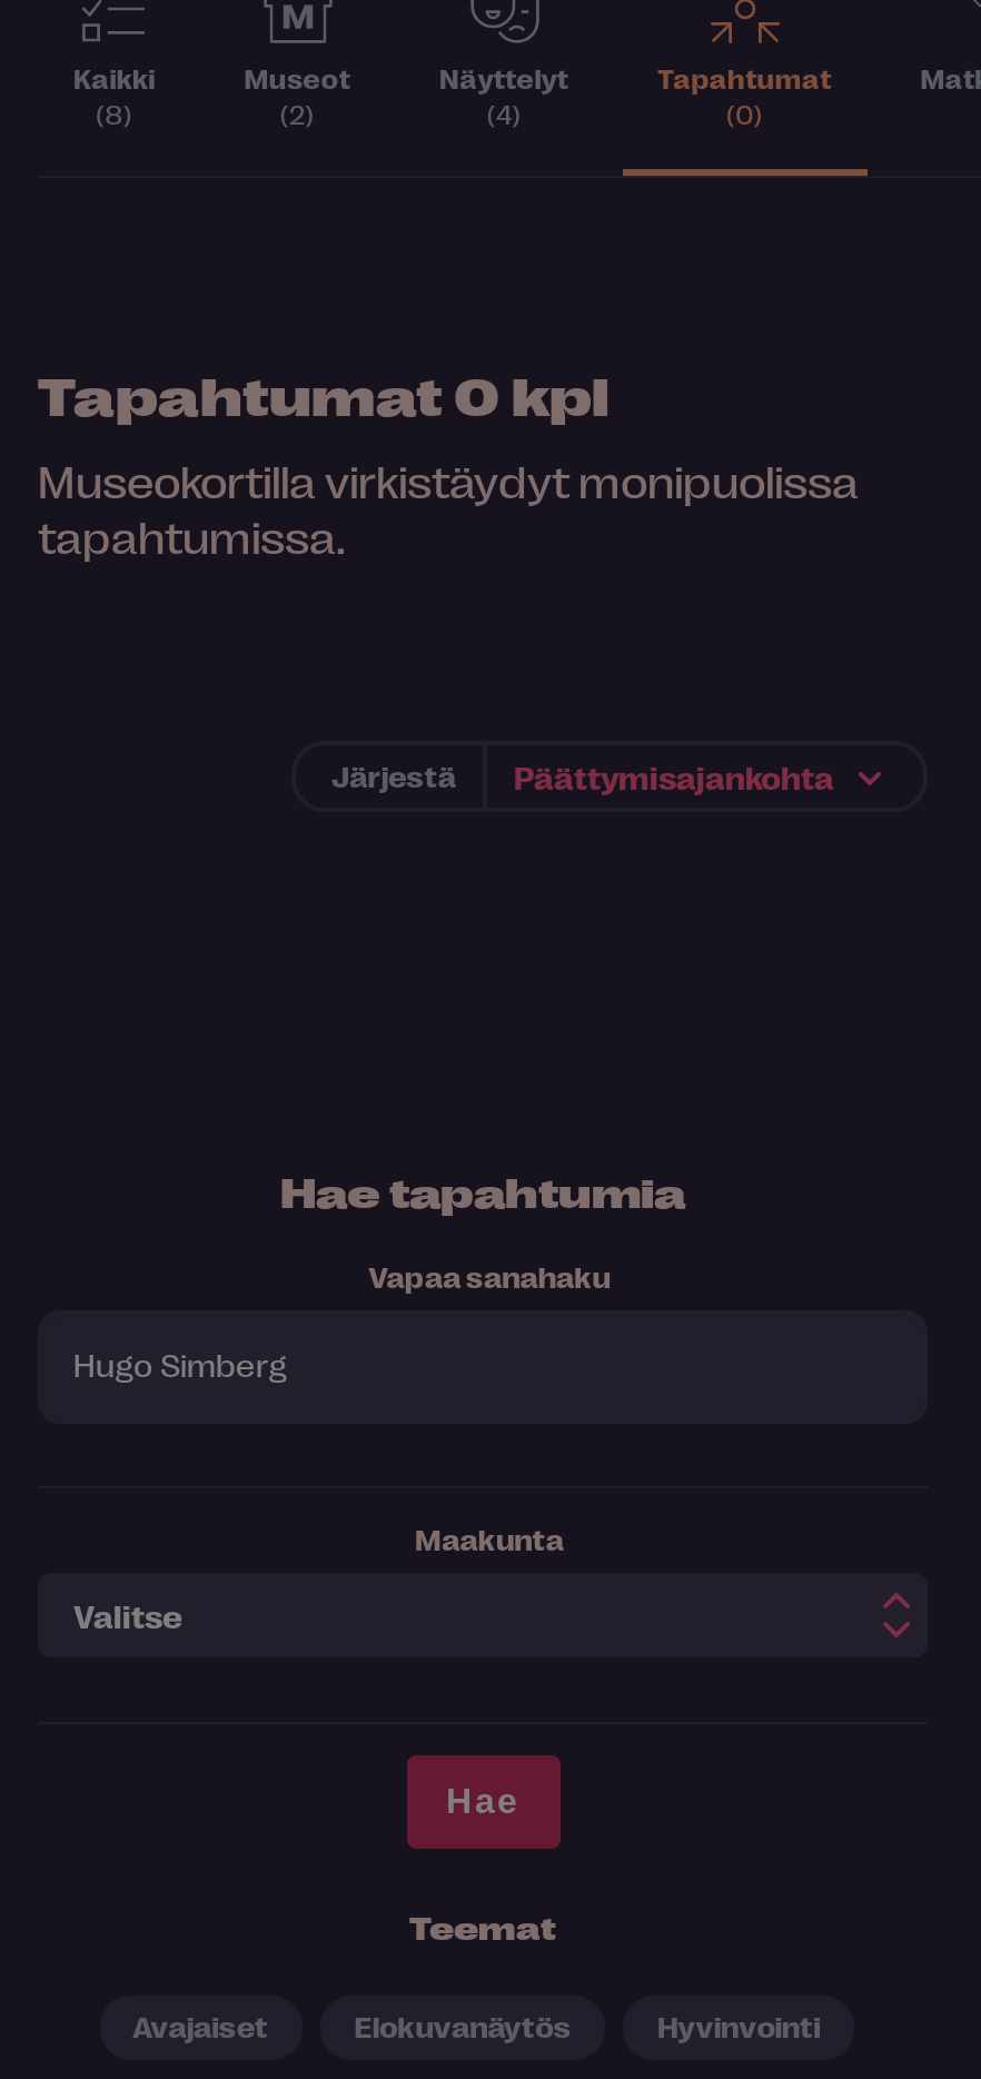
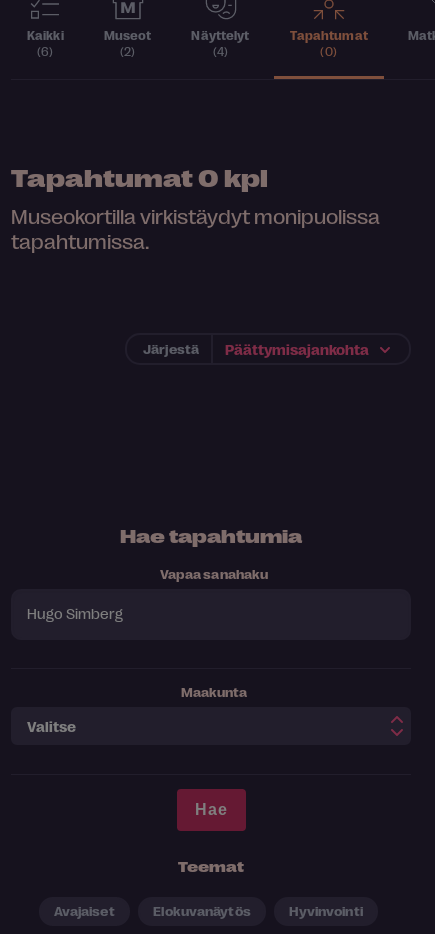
[96,98,132,129] (8) -> [37,44,53,58] (6)

